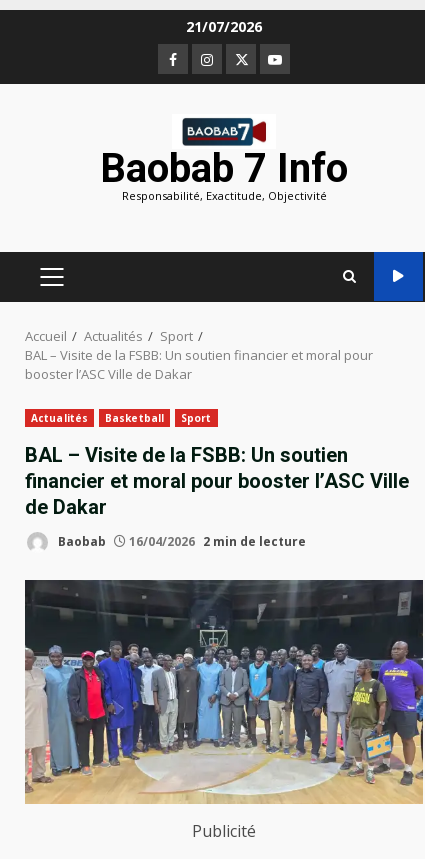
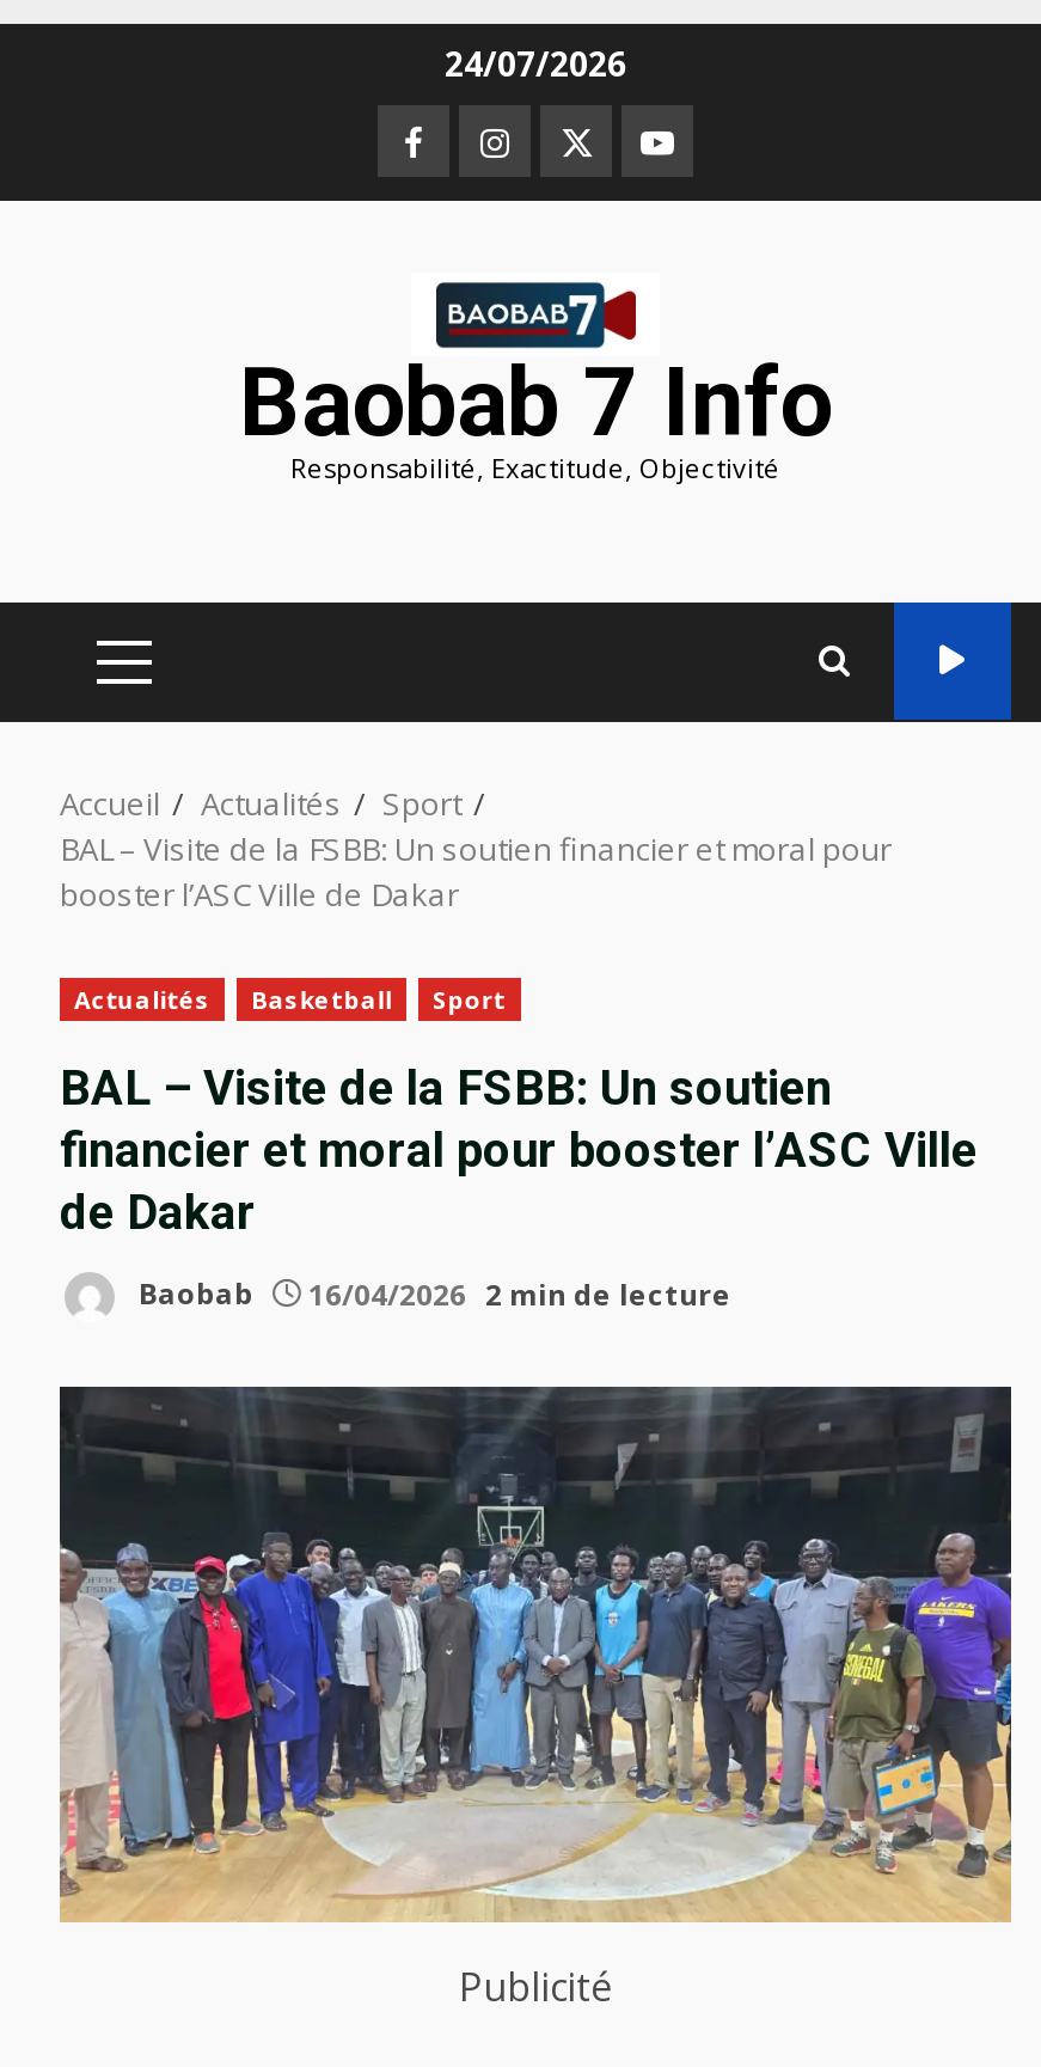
[186,17,262,36] 21/07/2026 -> [445,41,626,86] 24/07/2026

